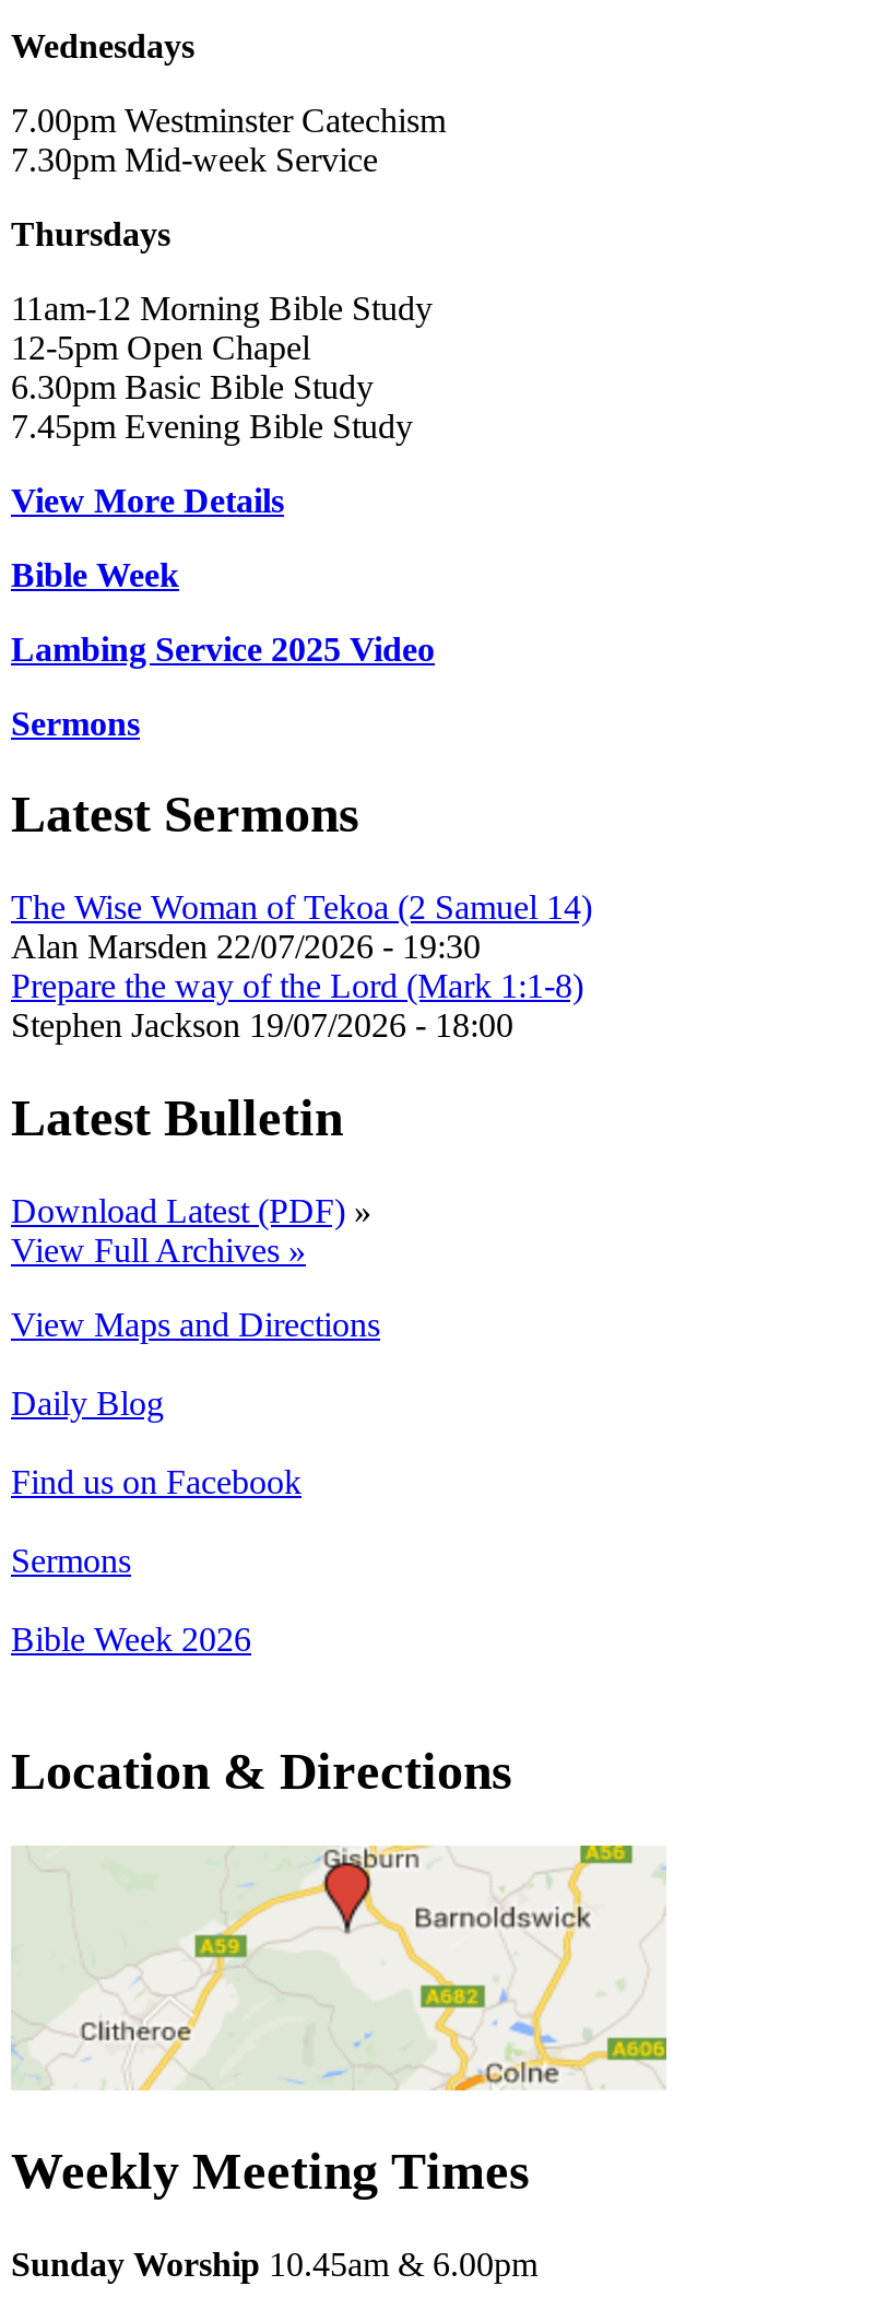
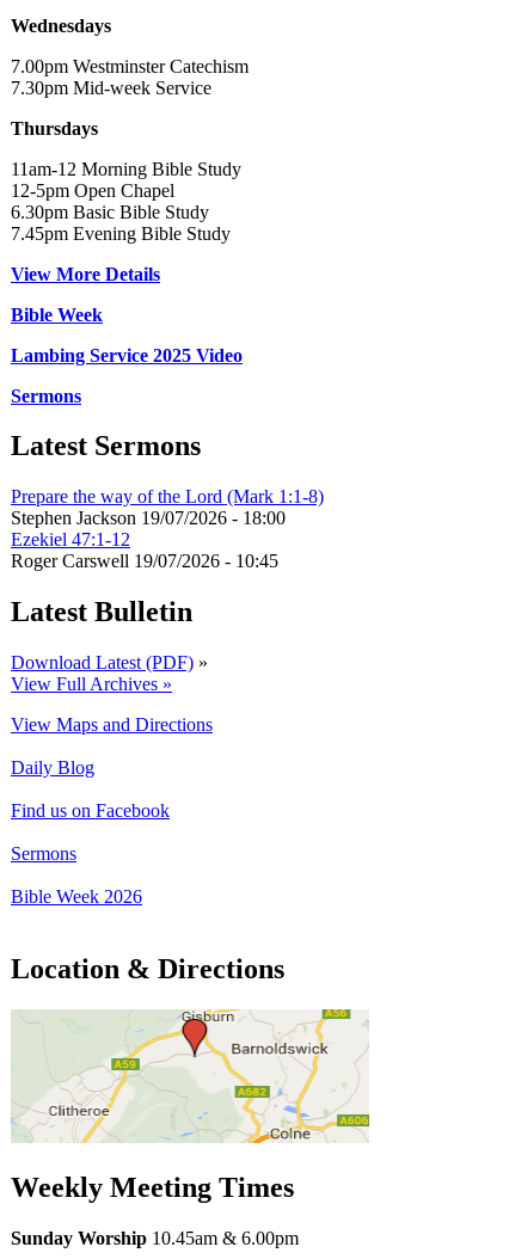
[11,889,592,966] The Wise Woman of Tekoa (2 Samuel 14) | Alan Marsden 22/07/2026 - 19:30 -> none
moved [11,968,583,1044] -> [11,487,324,528]: Prepare the way of the Lord (Mark 1:1-8) | Stephen Jackson 19/07/2026 - 18:00
none -> [11,530,278,571] Ezekiel 47:1-12 | Roger Carswell 19/07/2026 - 10:45

